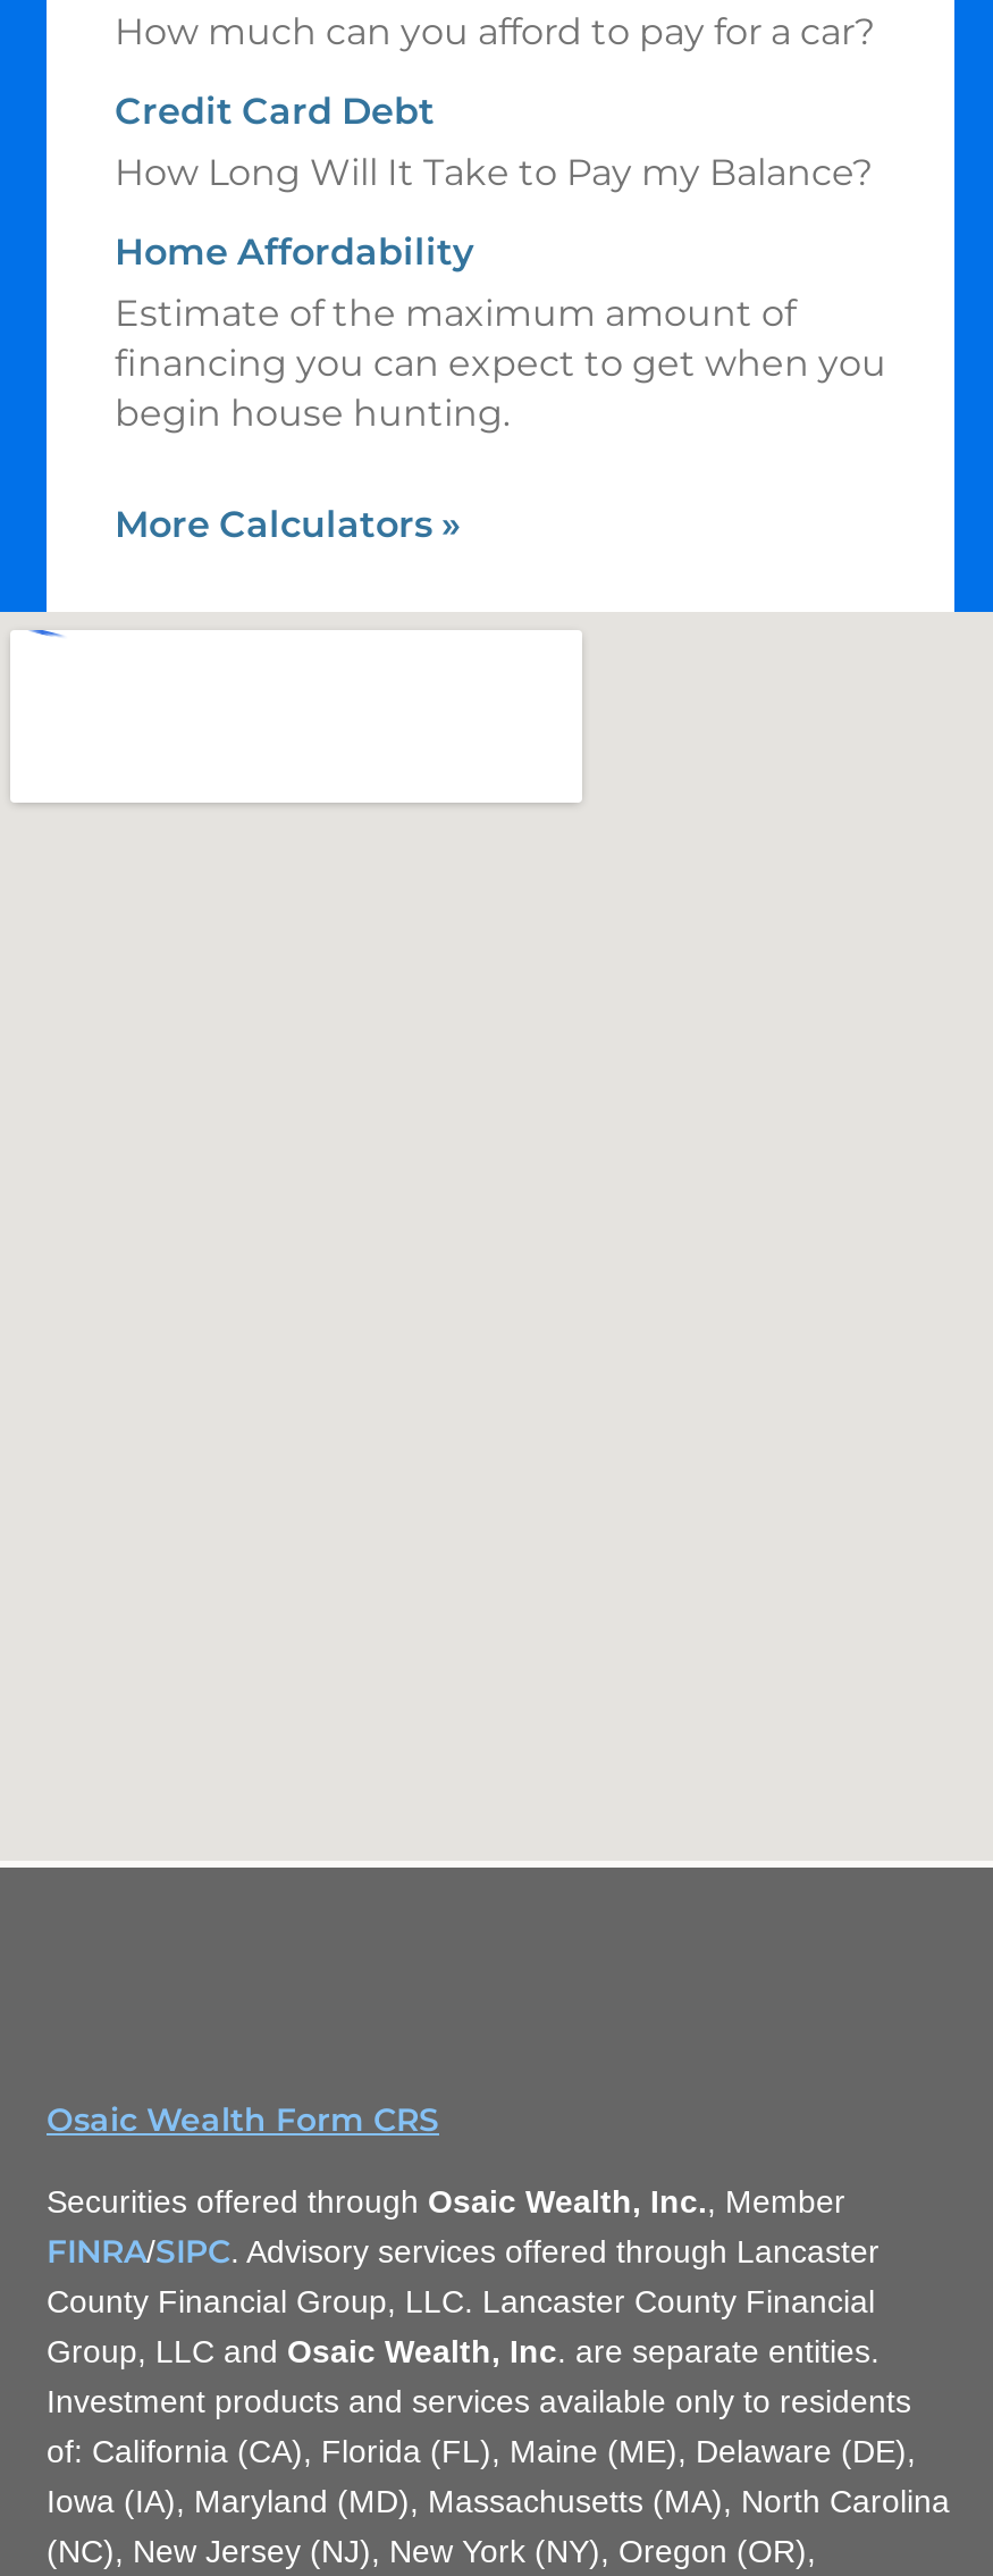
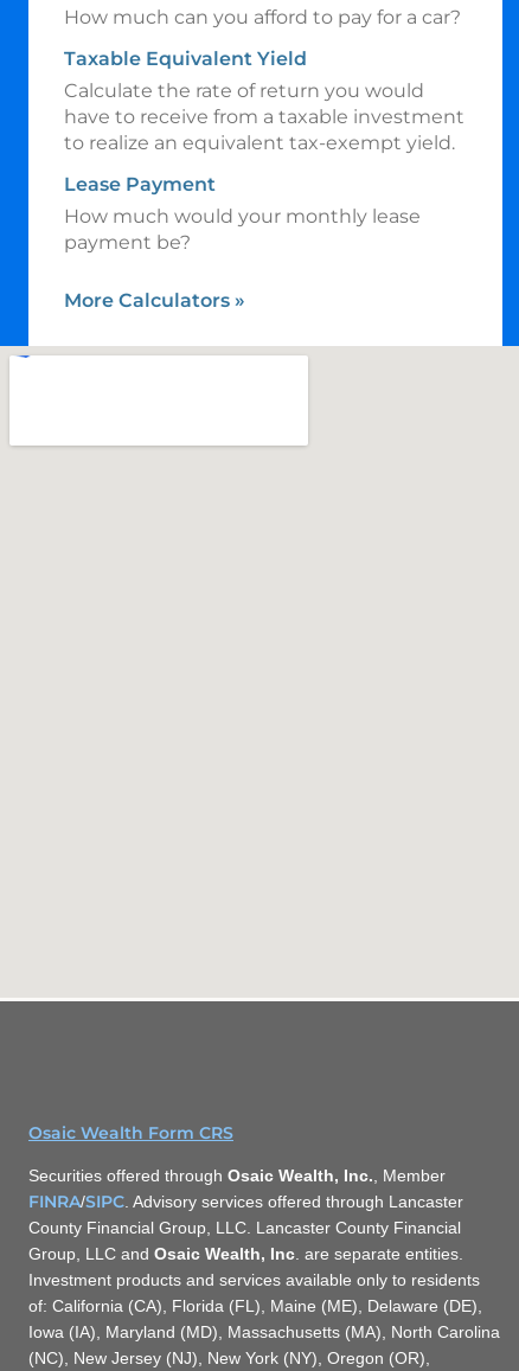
[115,90,873,194] Credit Card Debt | How Long Will It Take to Pay my Balance? -> [64,47,464,154] Taxable Equivalent Yield | Calculate the rate of return you would | have to receive from a taxable investment | to realize an equivalent tax-exempt yield.
[115,230,886,435] Home Affordability | Estimate of the maximum amount of | financing you can expect to get when you | begin house hunting. -> [64,173,421,254] Lease Payment | How much would your monthly lease | payment be?

